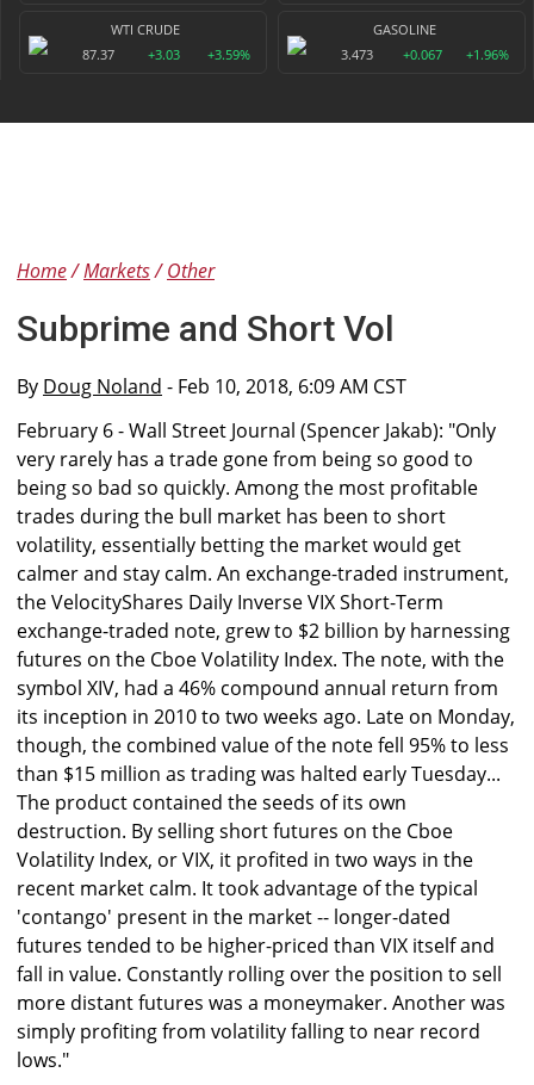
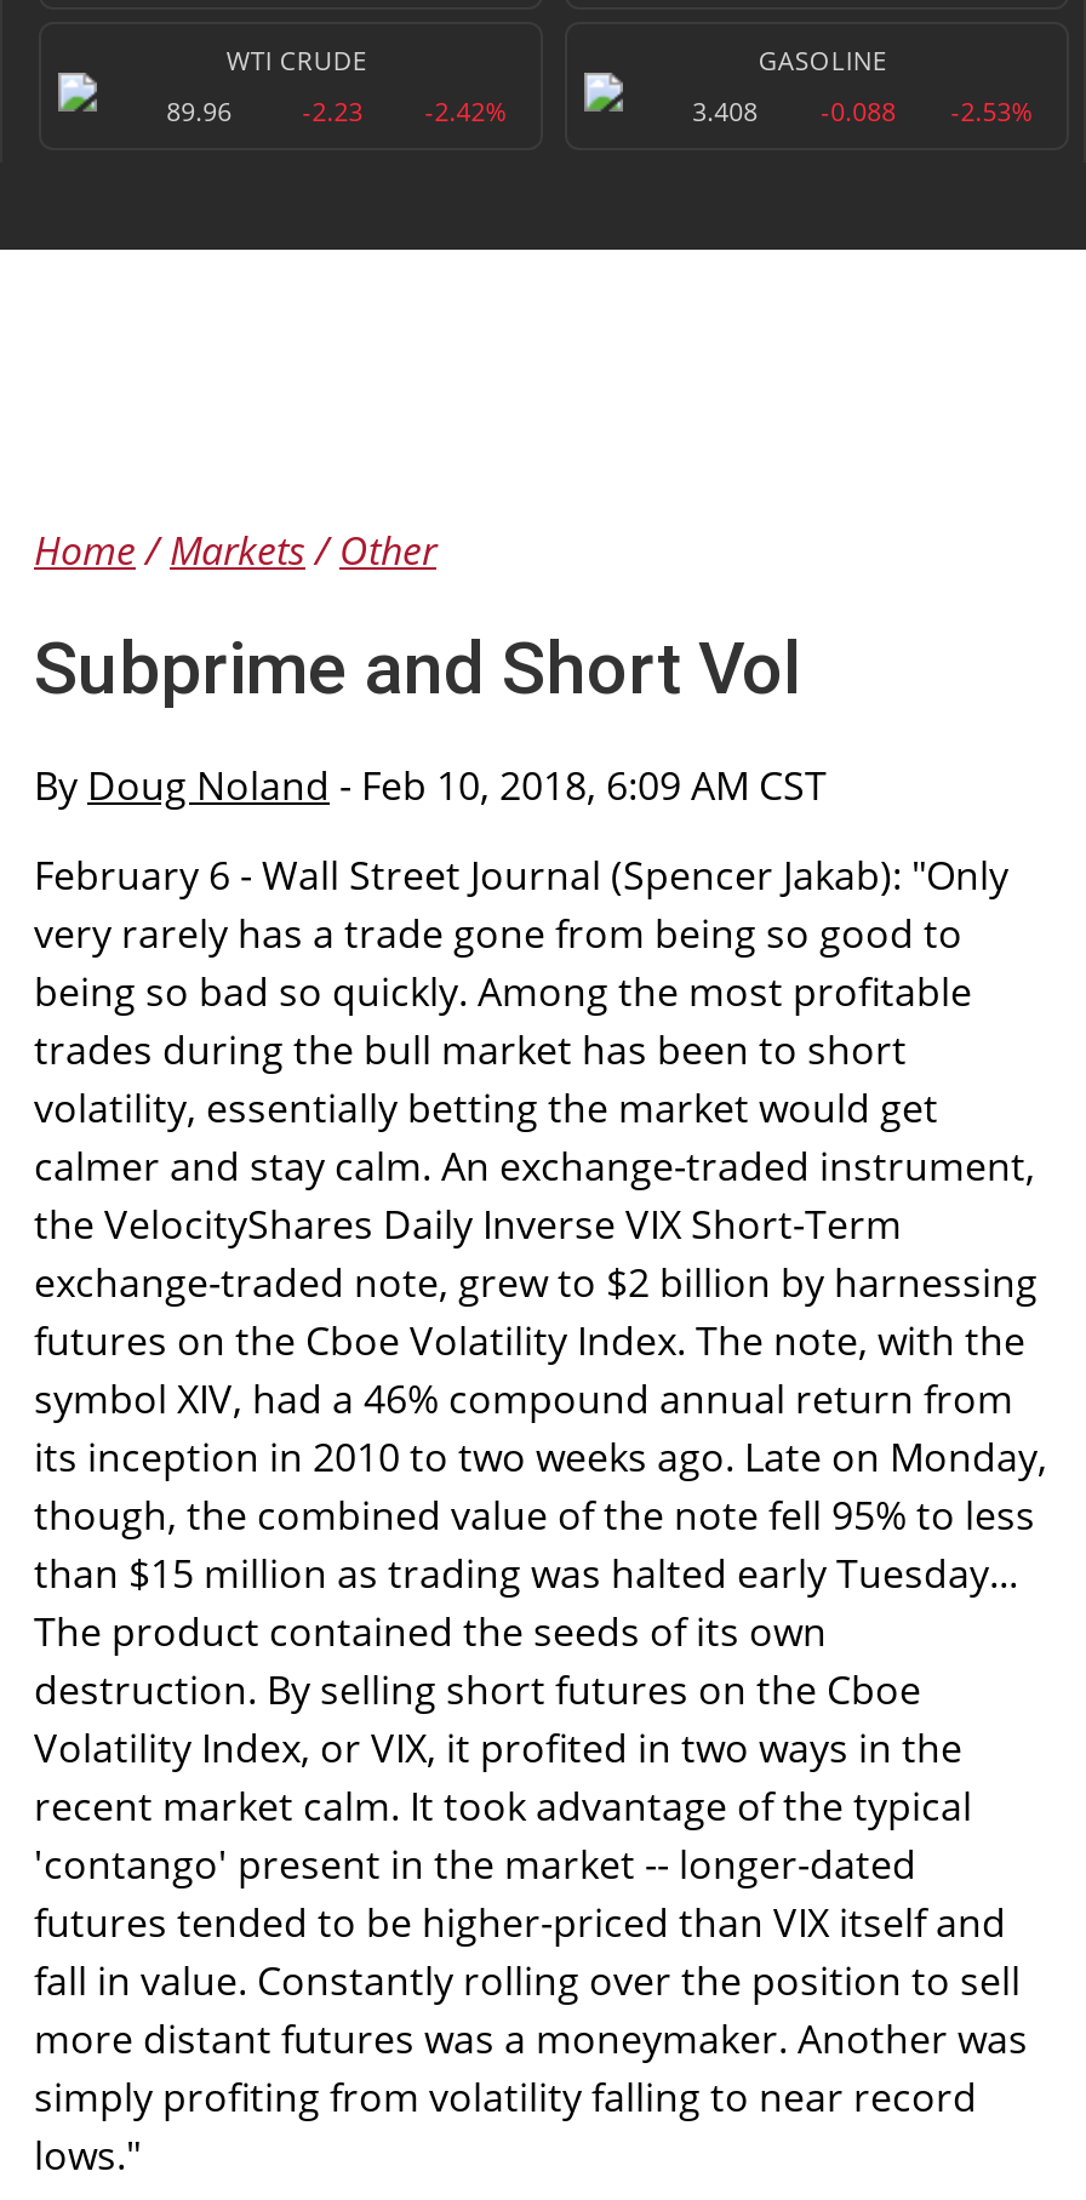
[82,46,114,63] 87.37 -> [167,95,232,128] 89.96
[147,46,180,63] +3.03 -> [302,95,363,128] -2.23
[208,46,251,63] +3.59% -> [425,95,507,128] -2.42%
[341,46,373,63] 3.473 -> [693,95,758,128] 3.408
[403,46,442,63] +0.067 -> [821,95,896,128] -0.088
[466,46,509,63] +1.96% -> [951,95,1033,128] -2.53%

